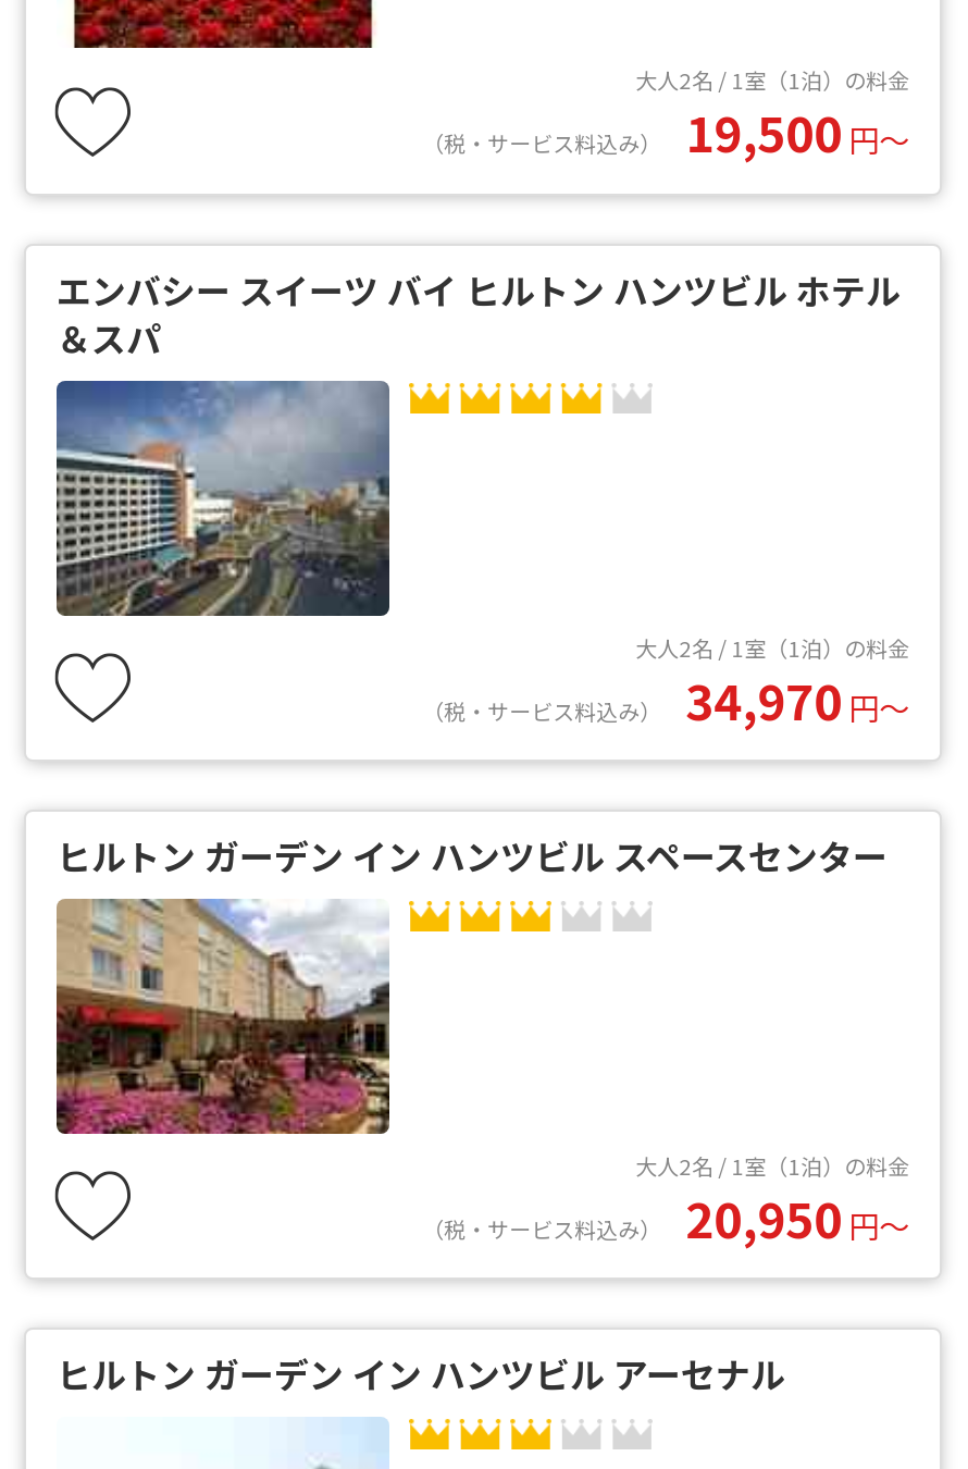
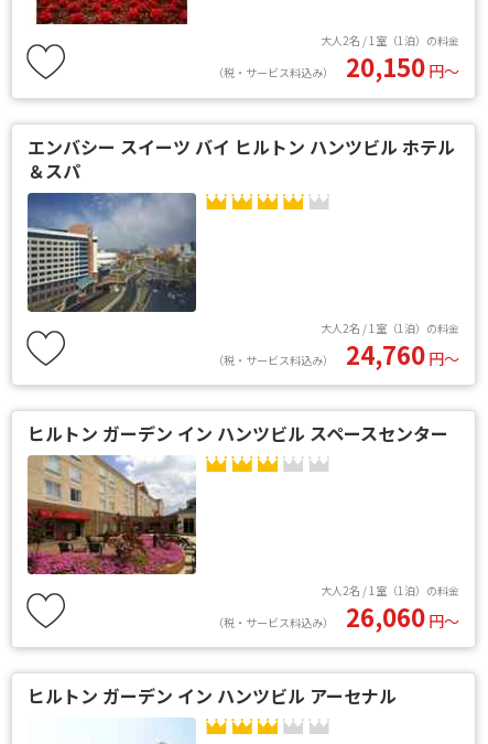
[422,97,909,166] （税・サービス料込み） 19,500 円〜 -> [213,49,459,84] （税・サービス料込み） 20,150 円〜
[422,663,909,732] （税・サービス料込み） 34,970 円〜 -> [213,336,459,371] （税・サービス料込み） 24,760 円〜
[422,1181,909,1250] （税・サービス料込み） 20,950 円〜 -> [213,598,459,633] （税・サービス料込み） 26,060 円〜

